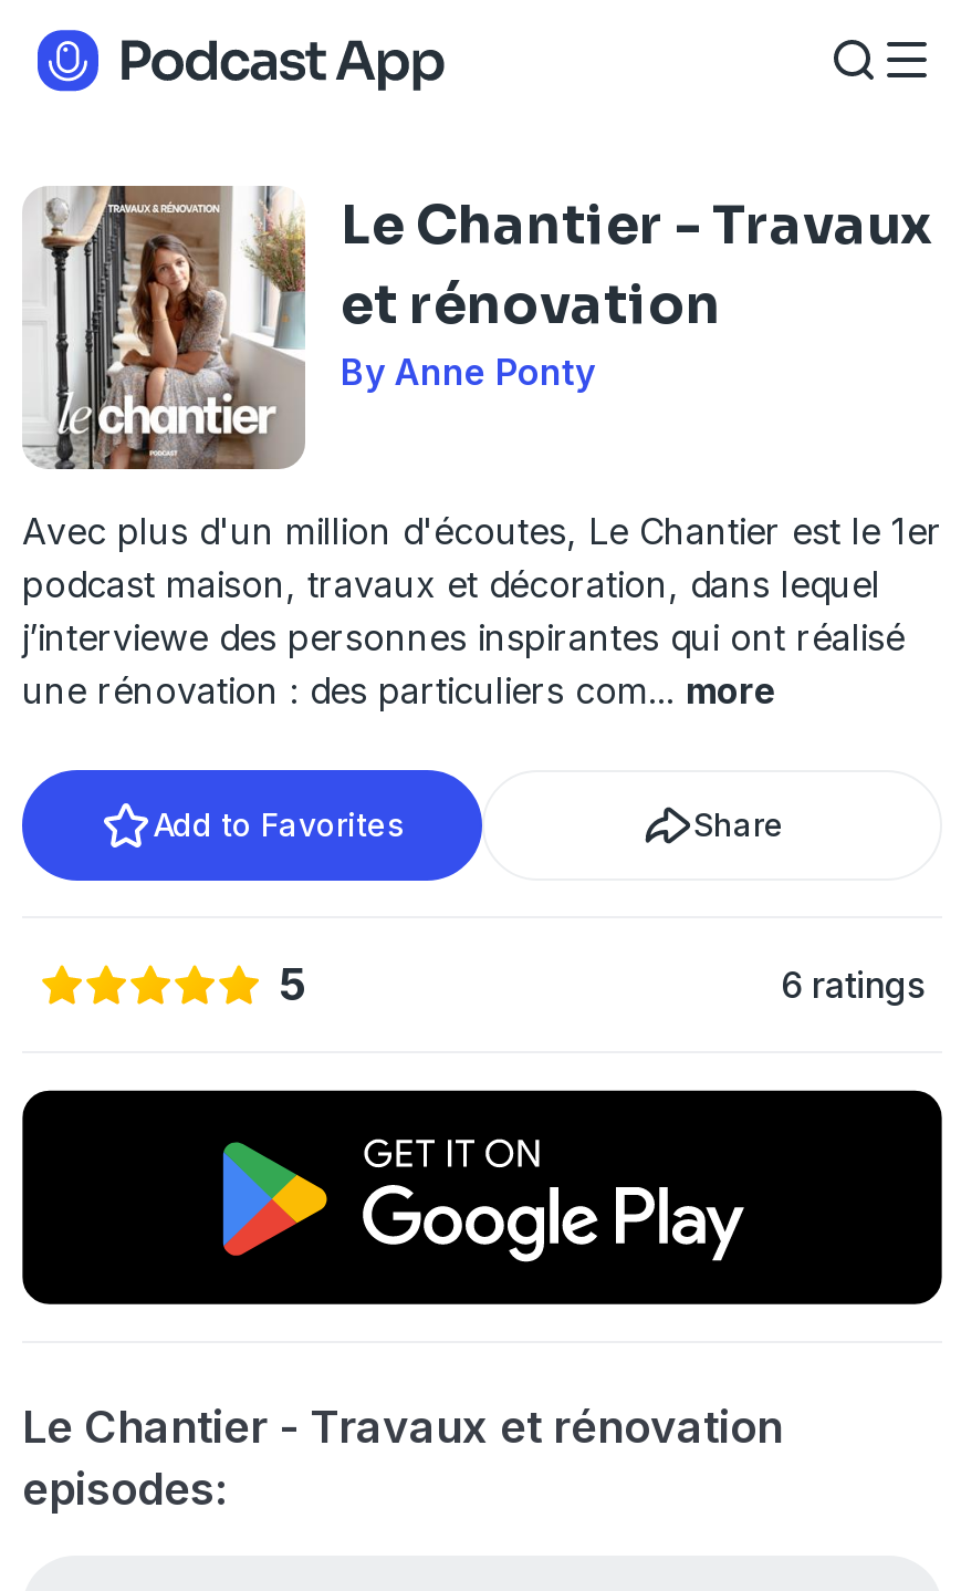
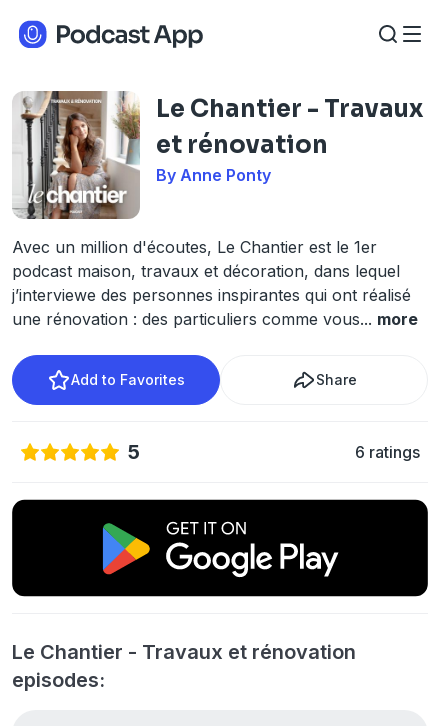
[22,509,942,553] Avec plus d'un million d'écoutes, Le Chantier est le 1er -> [12,237,377,257] Avec un million d'écoutes, Le Chantier est le 1er
[22,668,776,713] une rénovation : des particuliers com... more -> [12,309,418,329] une rénovation : des particuliers comme vous... more

